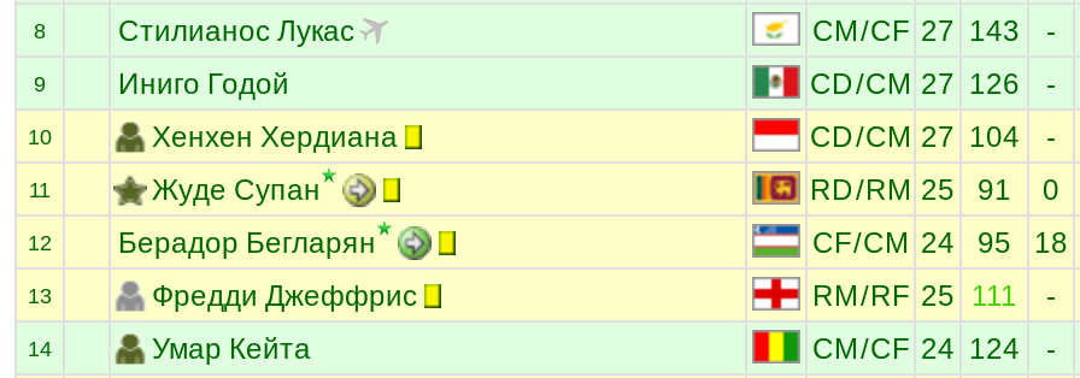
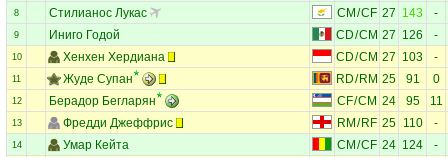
[810,120,1020,154] CD/CM 27 104 -> [336,50,423,64] CD/CM 27 103
[812,226,1068,260] CF/CM 24 95 18 -> [337,94,442,108] CF/CM 24 95 11
[812,279,1017,313] RM/RF 25 111 -> [337,116,422,130] RM/RF 25 110

